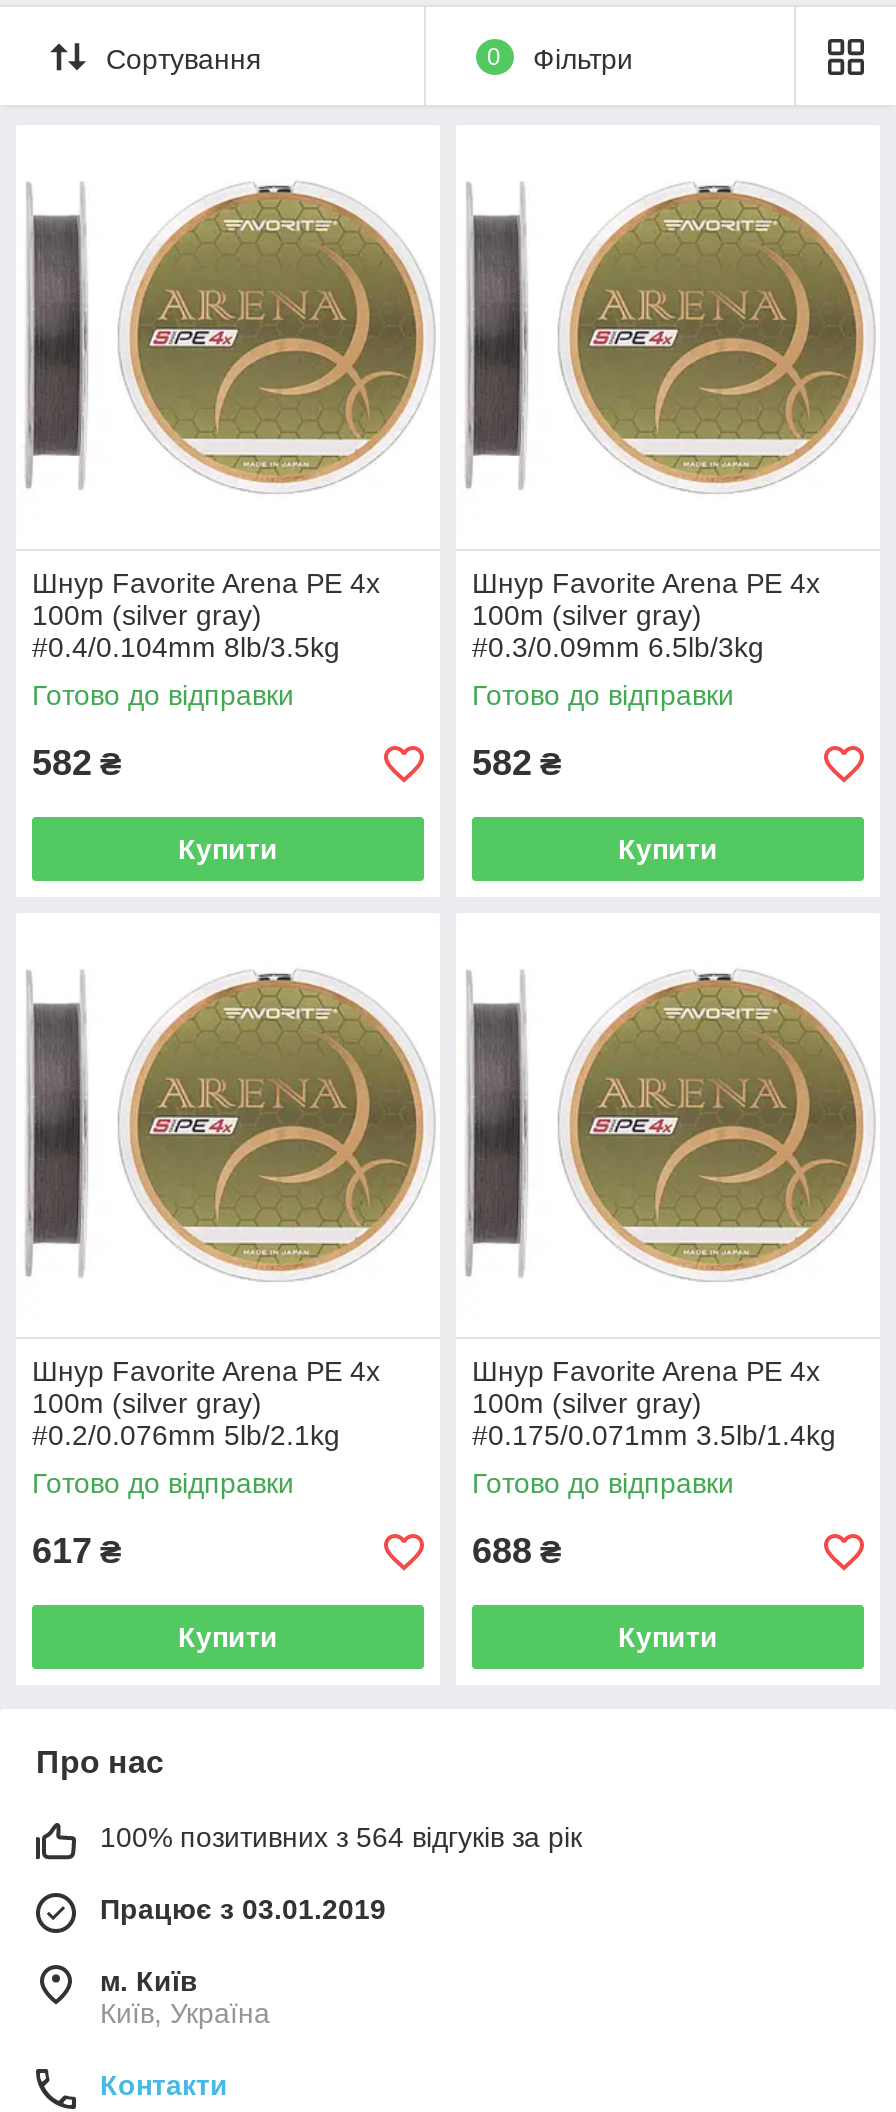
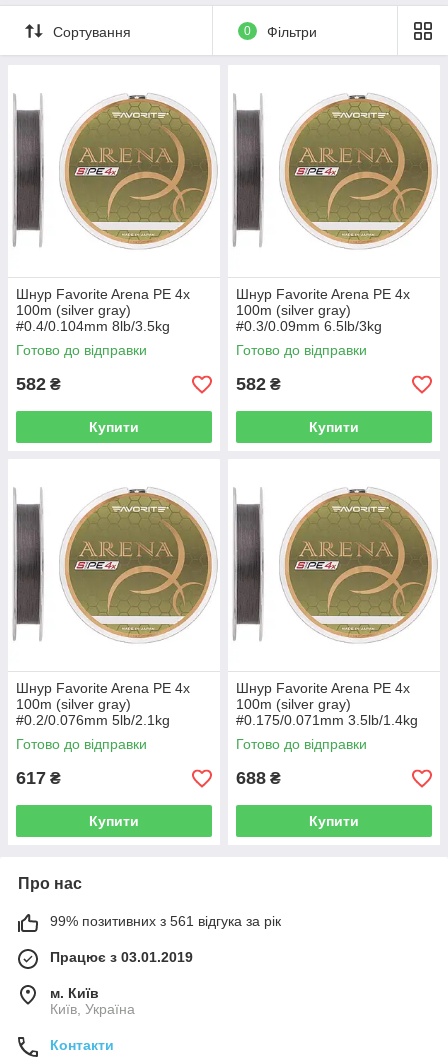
[100,1821,582,1853] 100% позитивних з 564 відгуків за рік -> [50,913,281,929] 99% позитивних з 561 відгука за рік

